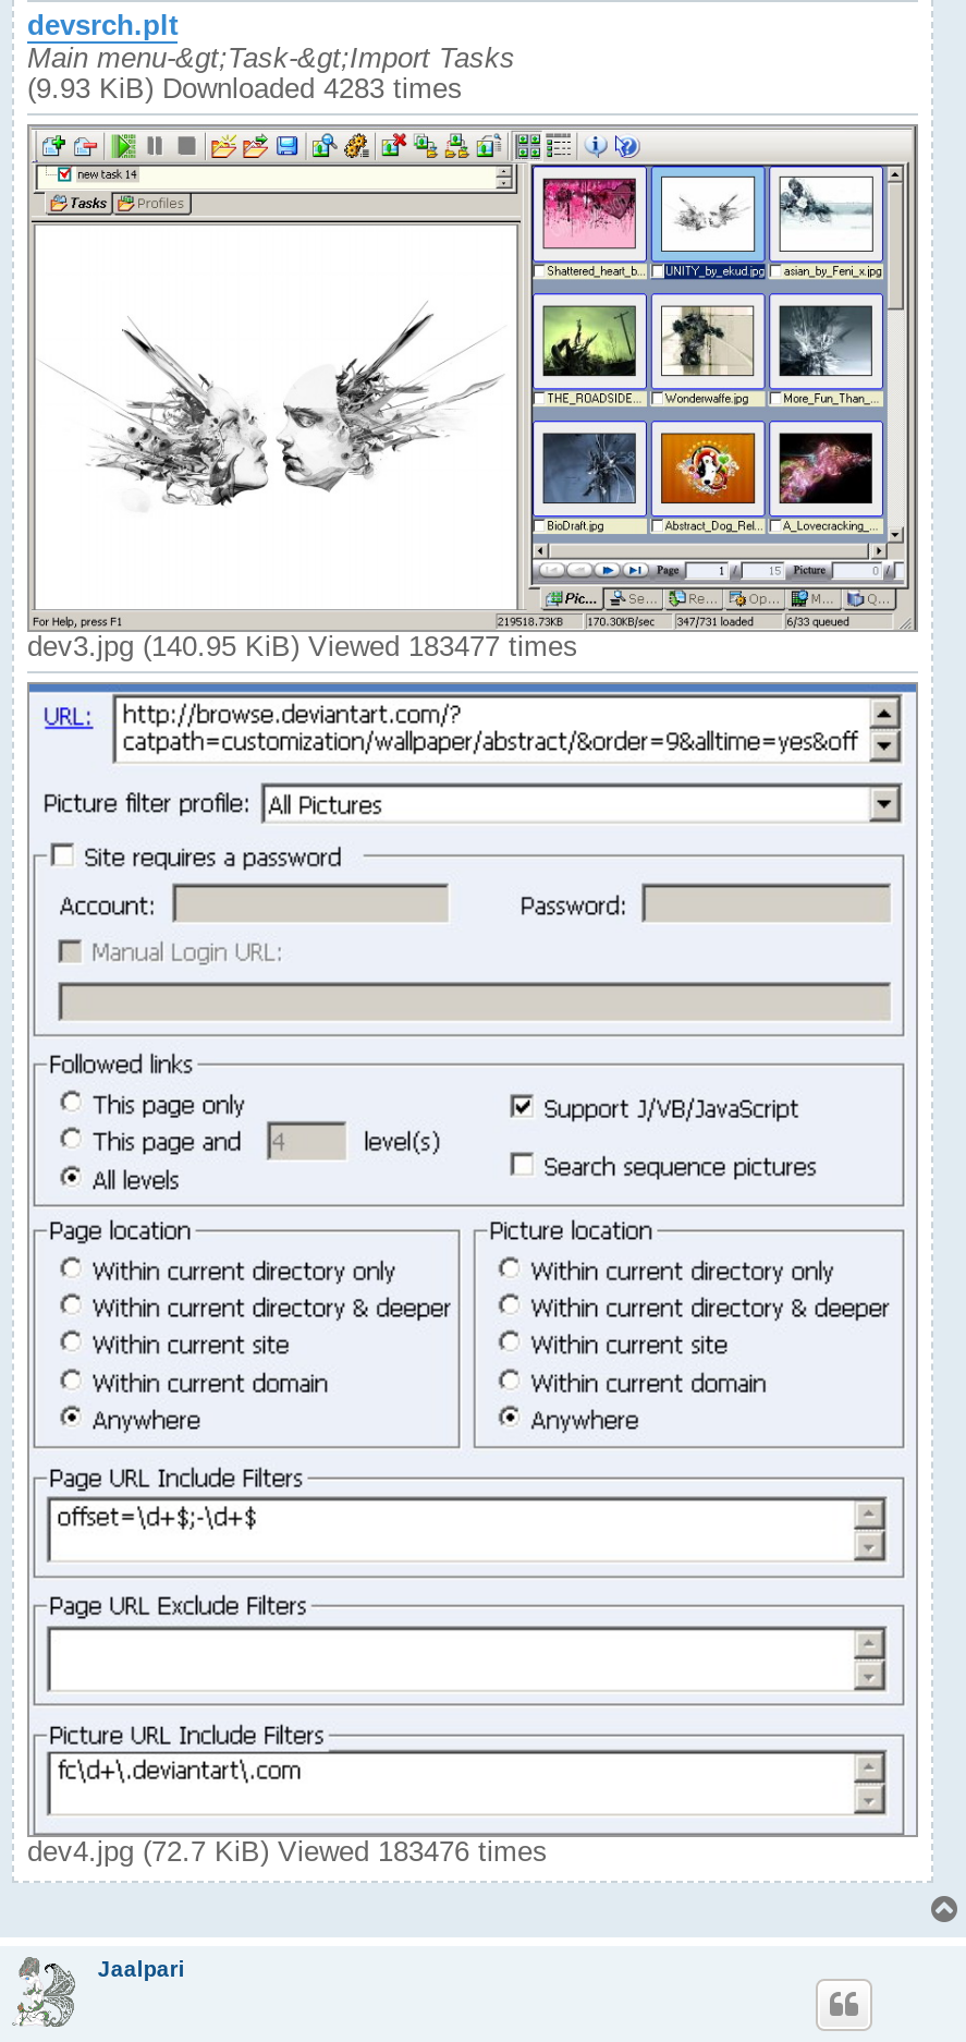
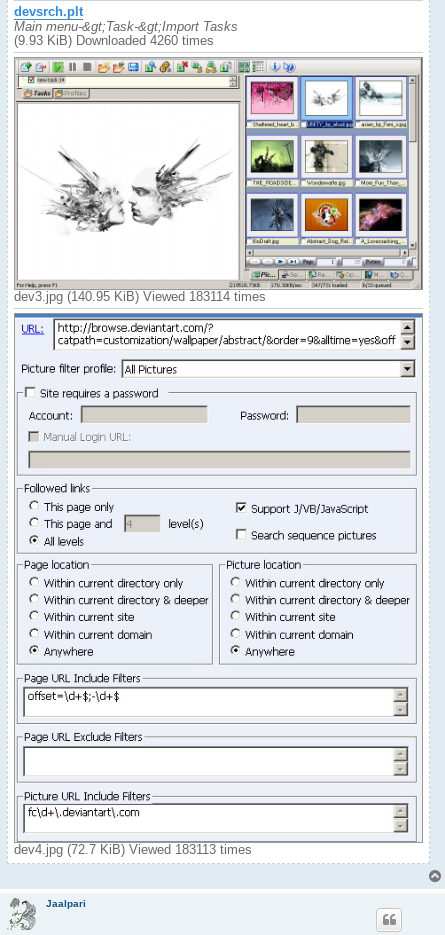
[27,73,463,105] (9.93 KiB) Downloaded 4283 times -> [14,33,214,48] (9.93 KiB) Downloaded 4260 times
[27,631,578,663] dev3.jpg (140.95 KiB) Viewed 183477 times -> [14,289,266,304] dev3.jpg (140.95 KiB) Viewed 183114 times
[27,1835,548,1867] dev4.jpg (72.7 KiB) Viewed 183476 times -> [14,842,252,857] dev4.jpg (72.7 KiB) Viewed 183113 times

